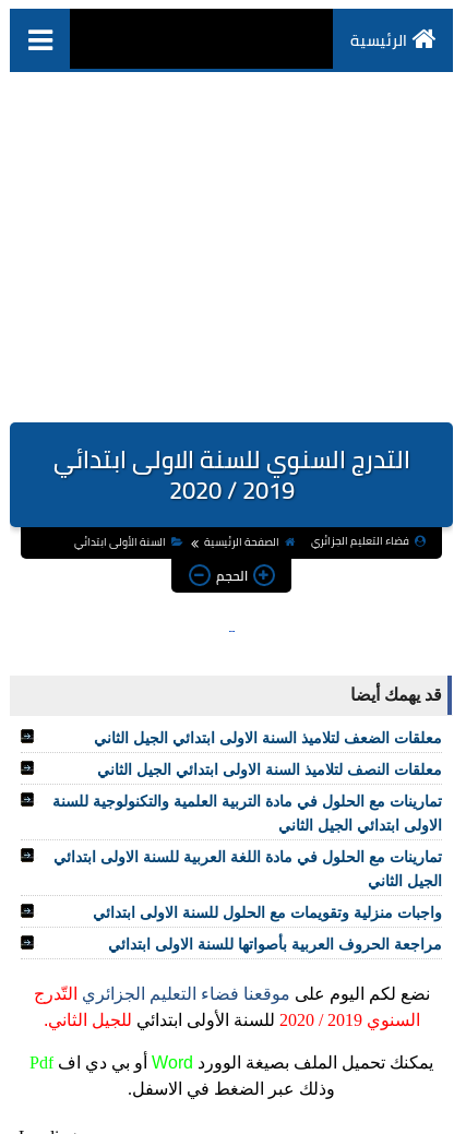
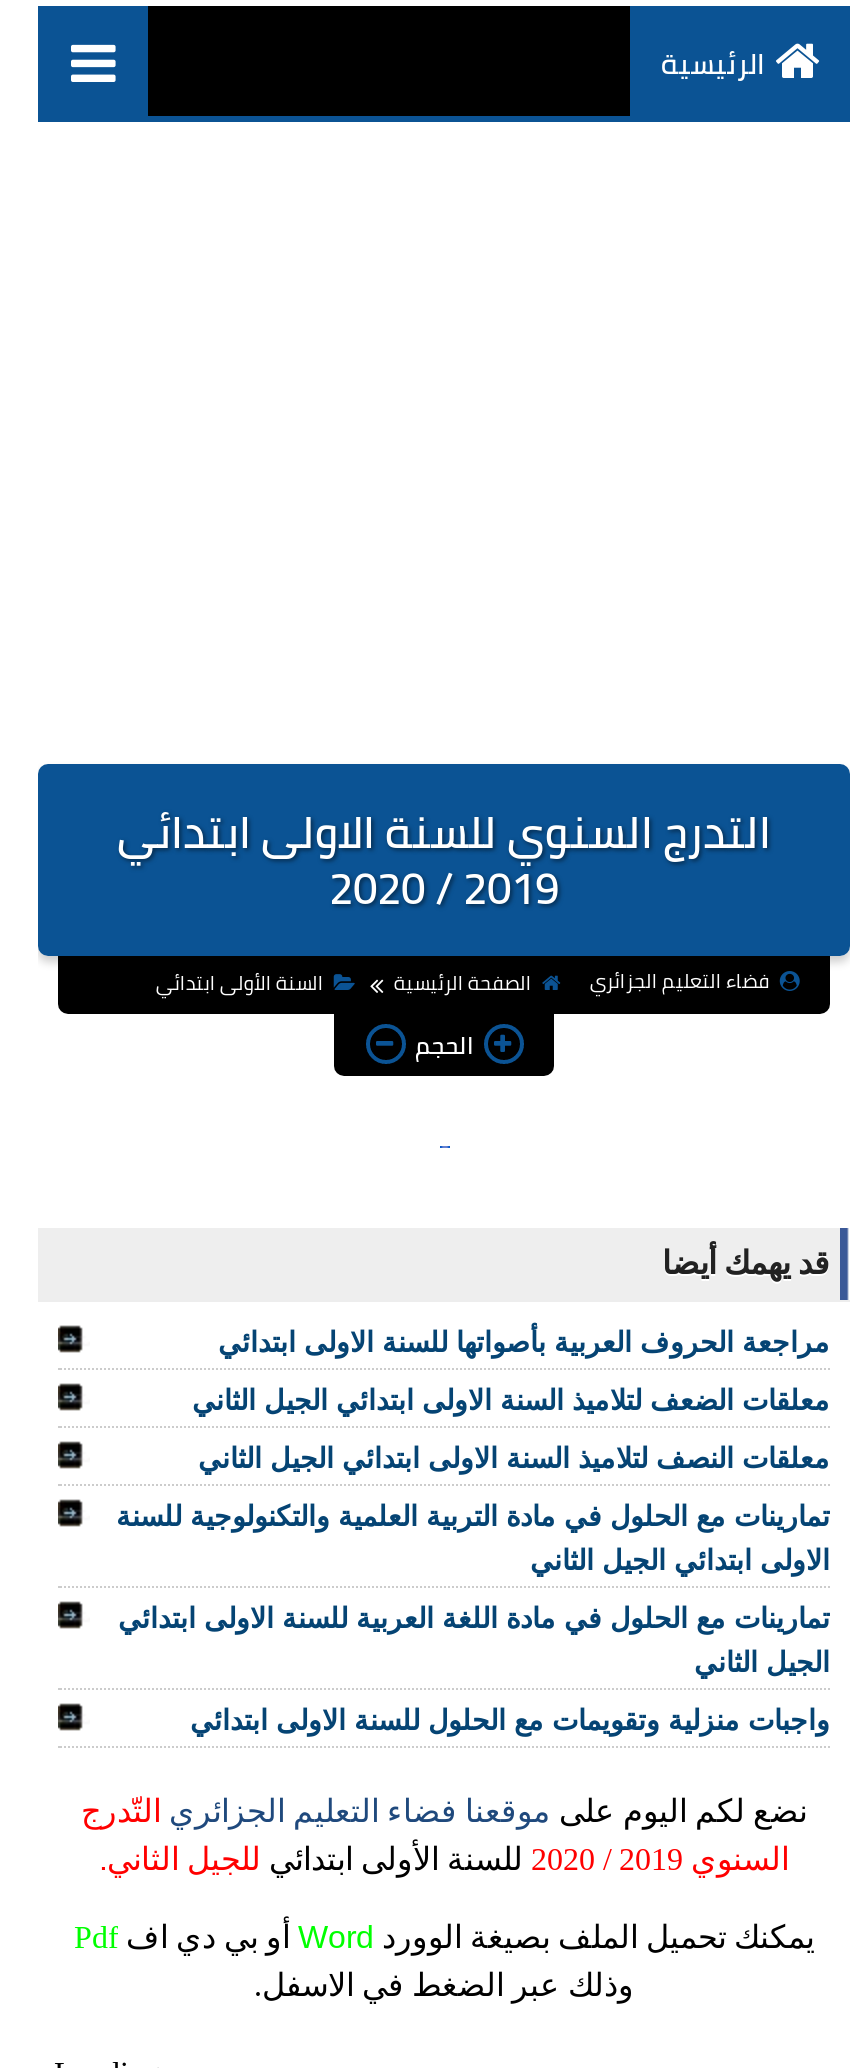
moved [52,730,442,921] -> [116,1386,830,1736]: معلقات الضعف لتلاميذ السنة الاولى ابتدائي الجيل الثاني | معلقات النصف لتلاميذ السنة الاولى ابتدائي الجيل الثاني | تمارينات مع الحلول في مادة التربية العلمية والتكنولوجية للسنة | الاولى ابتدائي الجيل الثاني | تمارينات مع الحلول في مادة اللغة العربية للسنة الاولى ابتدائي | الجيل الثاني | واجبات منزلية وتقويمات مع الحلول للسنة الاولى ابتدائي
moved [108,936,442,953] -> [218,1328,830,1358]: مراجعة الحروف العربية بأصواتها للسنة الاولى ابتدائي

